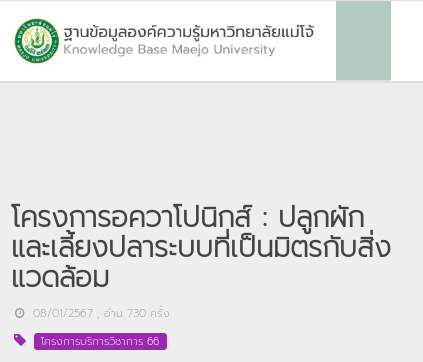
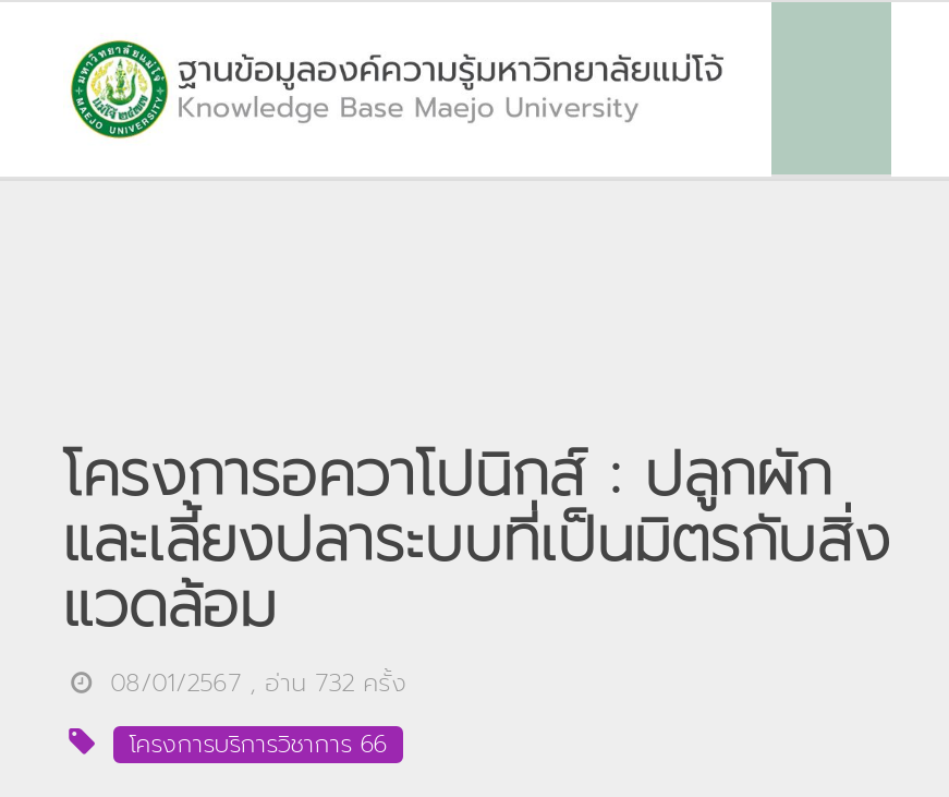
[33,305,170,322] 08/01/2567, อ่าน730ครั้ง -> [110,665,407,702] 08/01/2567, อ่าน732ครั้ง

